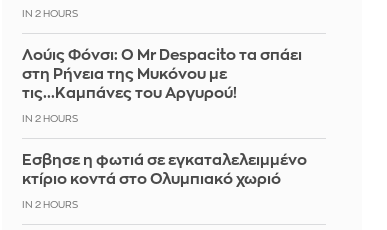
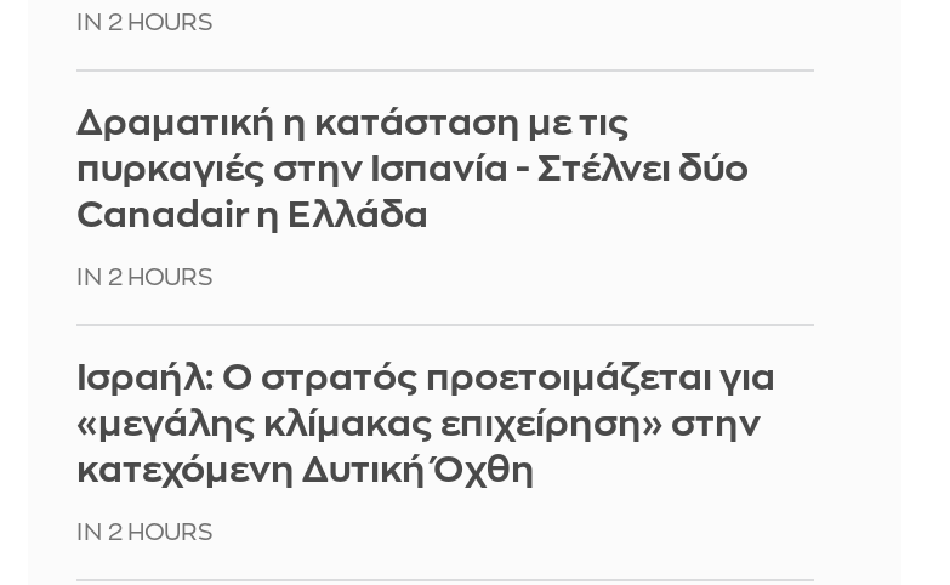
[22,48,302,101] Λούις Φόνσι: Ο Mr Despacito τα σπάει | στη Ρήνεια της Μυκόνου με | τις...Καμπάνες του Αργυρού! -> [76,106,749,234] Δραματική η κατάσταση με τις | πυρκαγιές στην Ισπανία - Στέλνει δύο | Canadair η Ελλάδα
[22,153,307,187] Έσβησε η φωτιά σε εγκαταλελειμμένο | κτίριο κοντά στο Ολυμπιακό χωριό -> [76,360,775,489] Ισραήλ: Ο στρατός προετοιμάζεται για | «μεγάλης κλίμακας επιχείρηση» στην | κατεχόμενη Δυτική Όχθη

